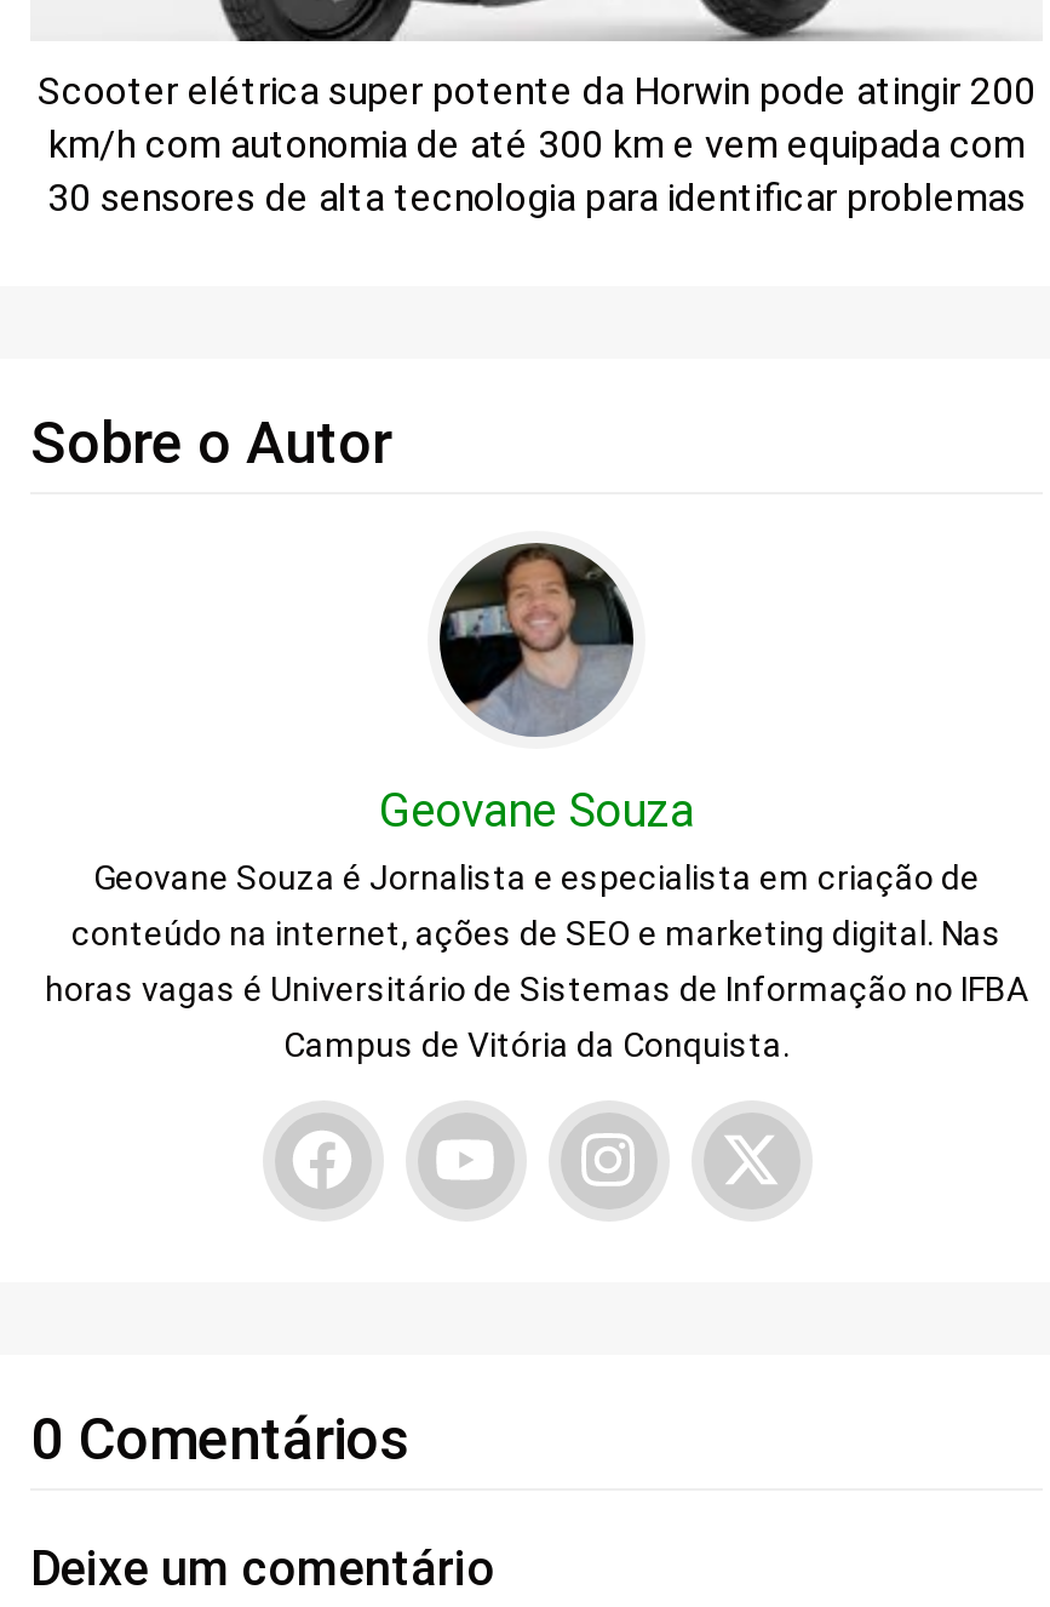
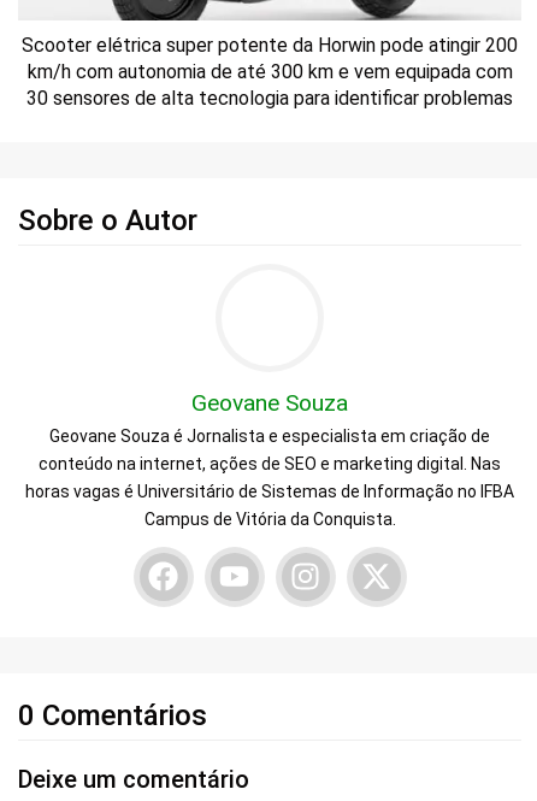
[437,541,636,739] [image] -> none

